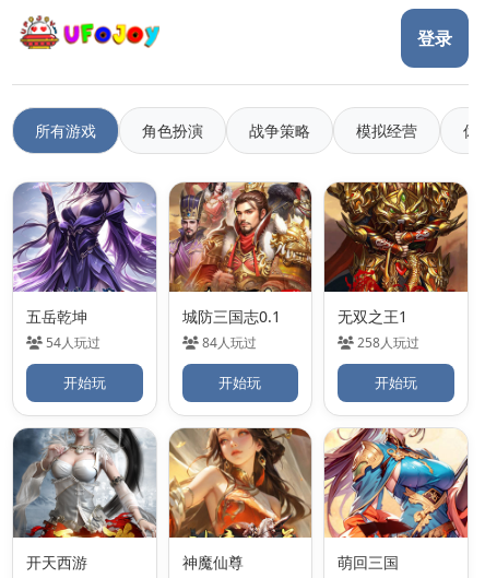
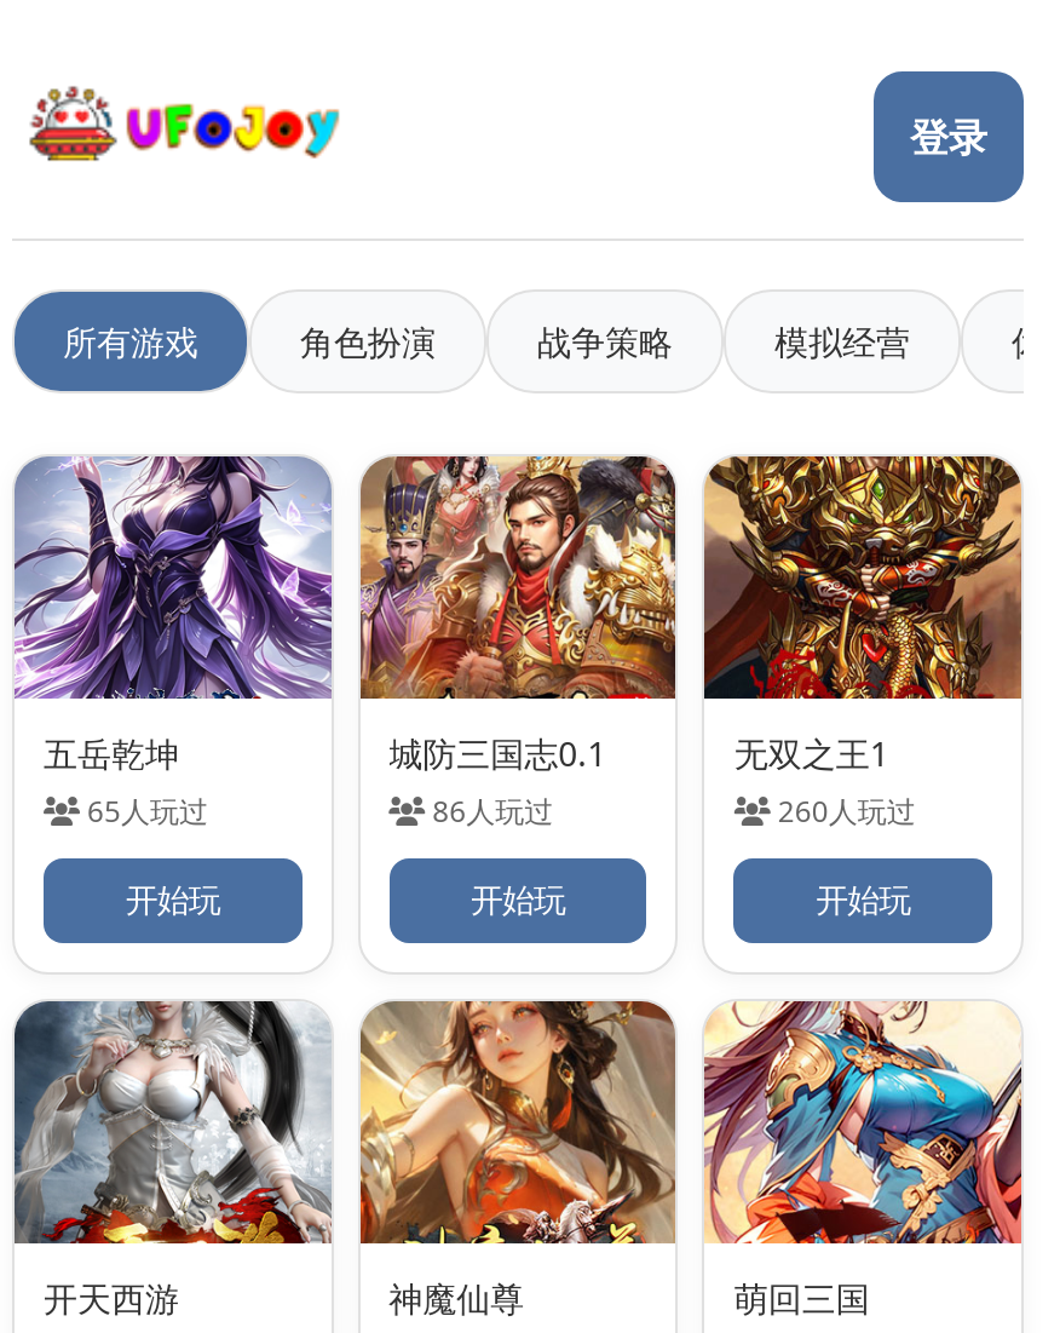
[43,333,100,352] 54人玩过 -> [80,791,208,832] 65人玩过
[198,333,256,352] 84人玩过 -> [425,791,553,832] 86人玩过
[354,333,420,352] 258人玩过 -> [770,791,916,832] 260人玩过

